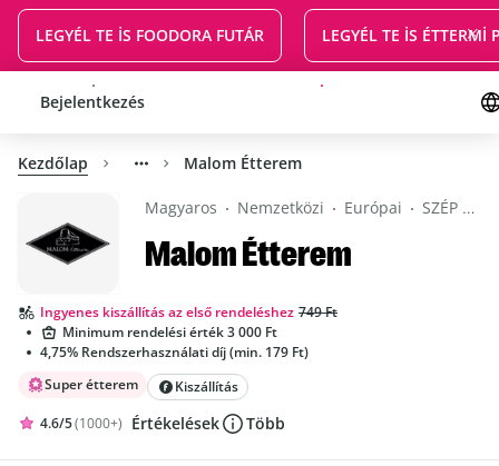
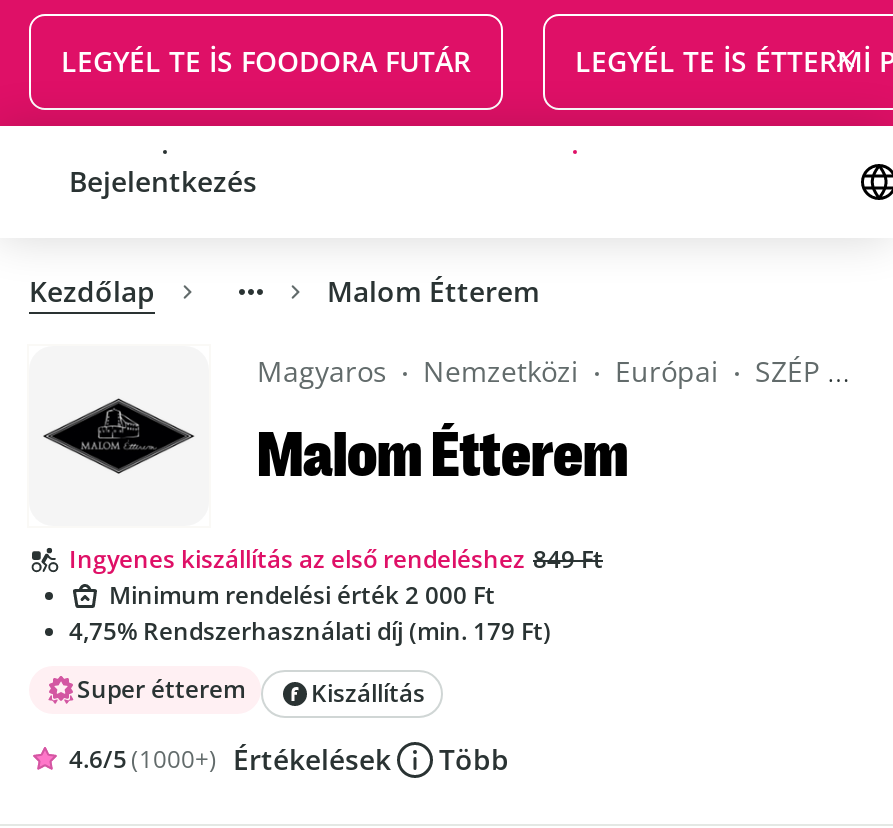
[40,303,337,321] Ingyenes kiszállítás az első rendeléshez 749 Ft -> [69,542,603,576] Ingyenes kiszállítás az első rendeléshez 849 Ft
[62,323,277,341] Minimum rendelési érték 3 000 Ft -> [109,578,495,612] Minimum rendelési érték 2 000 Ft

